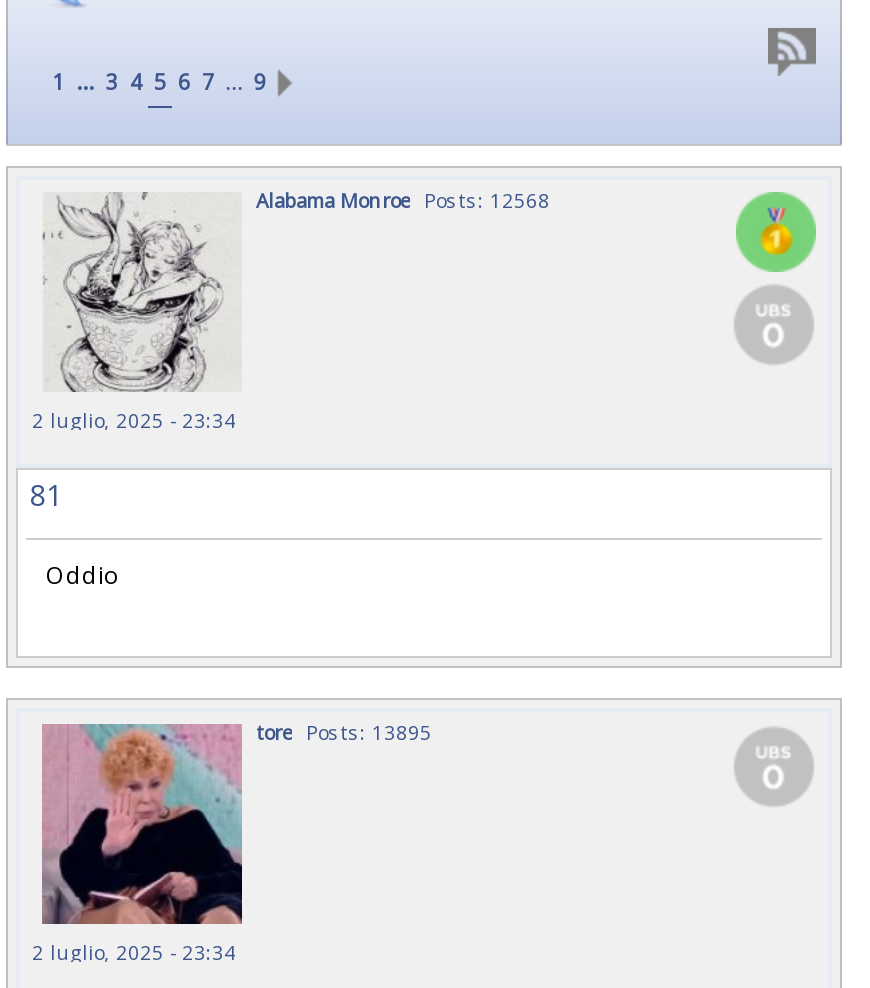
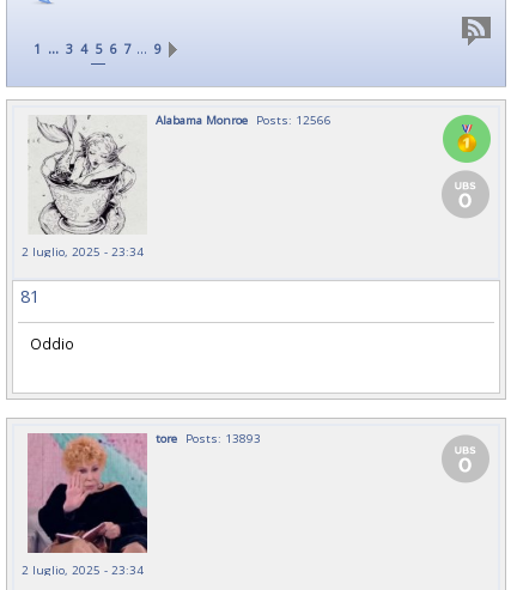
[256,186,550,214] Alabama Monroe Posts: 12568 -> [156,111,332,128] Alabama Monroe Posts: 12566
[256,718,432,746] tore Posts: 13895 -> [156,429,261,446] tore Posts: 13893

